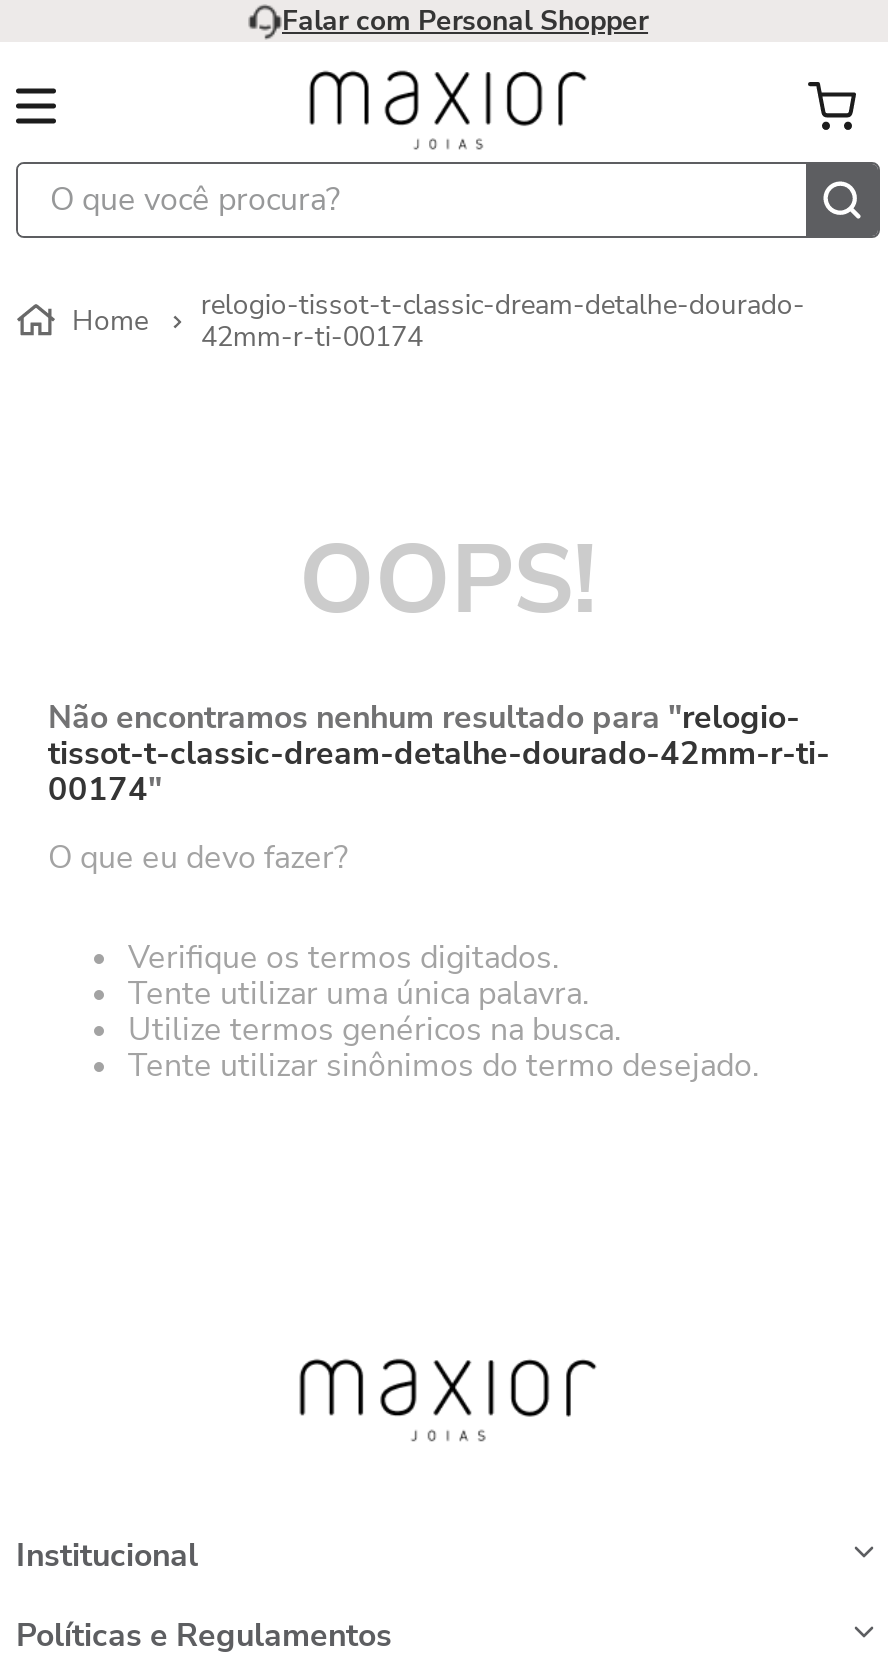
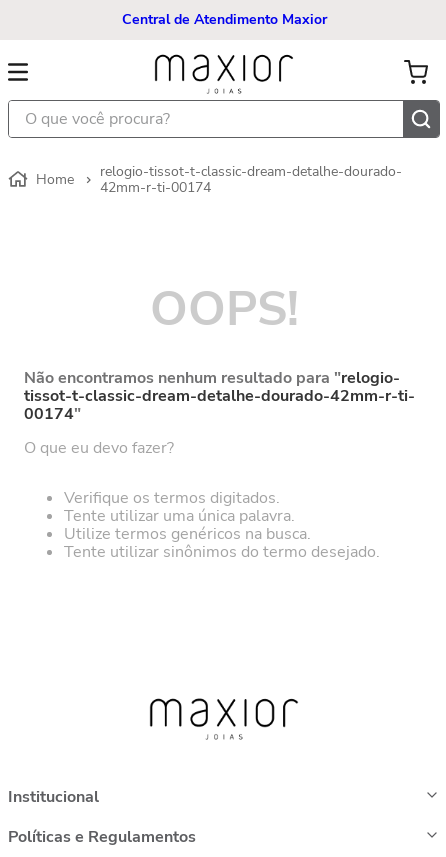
[282,2,648,40] Falar com Personal Shopper -> [121,9,326,28] Central de Atendimento Maxior

